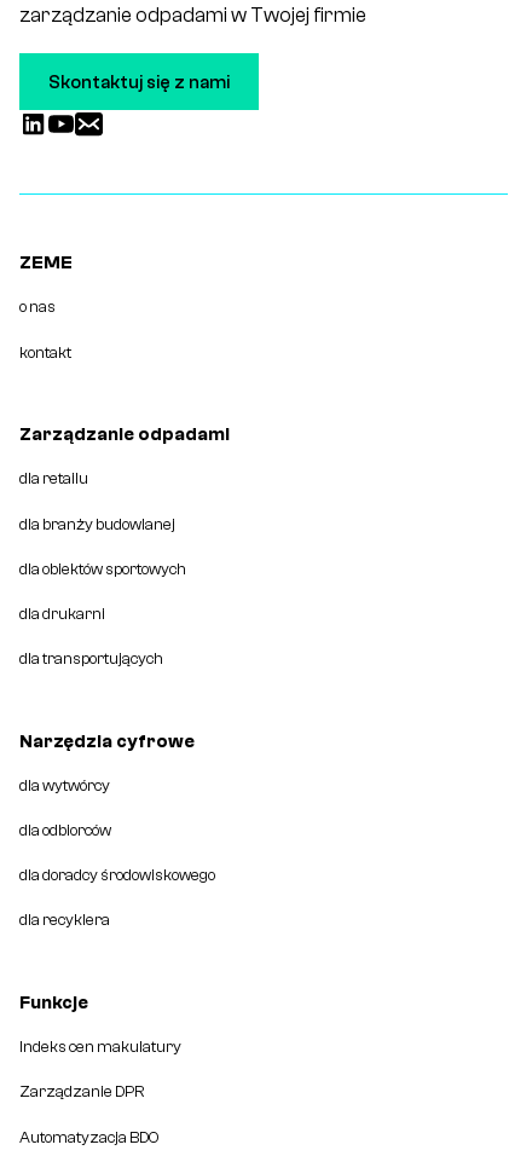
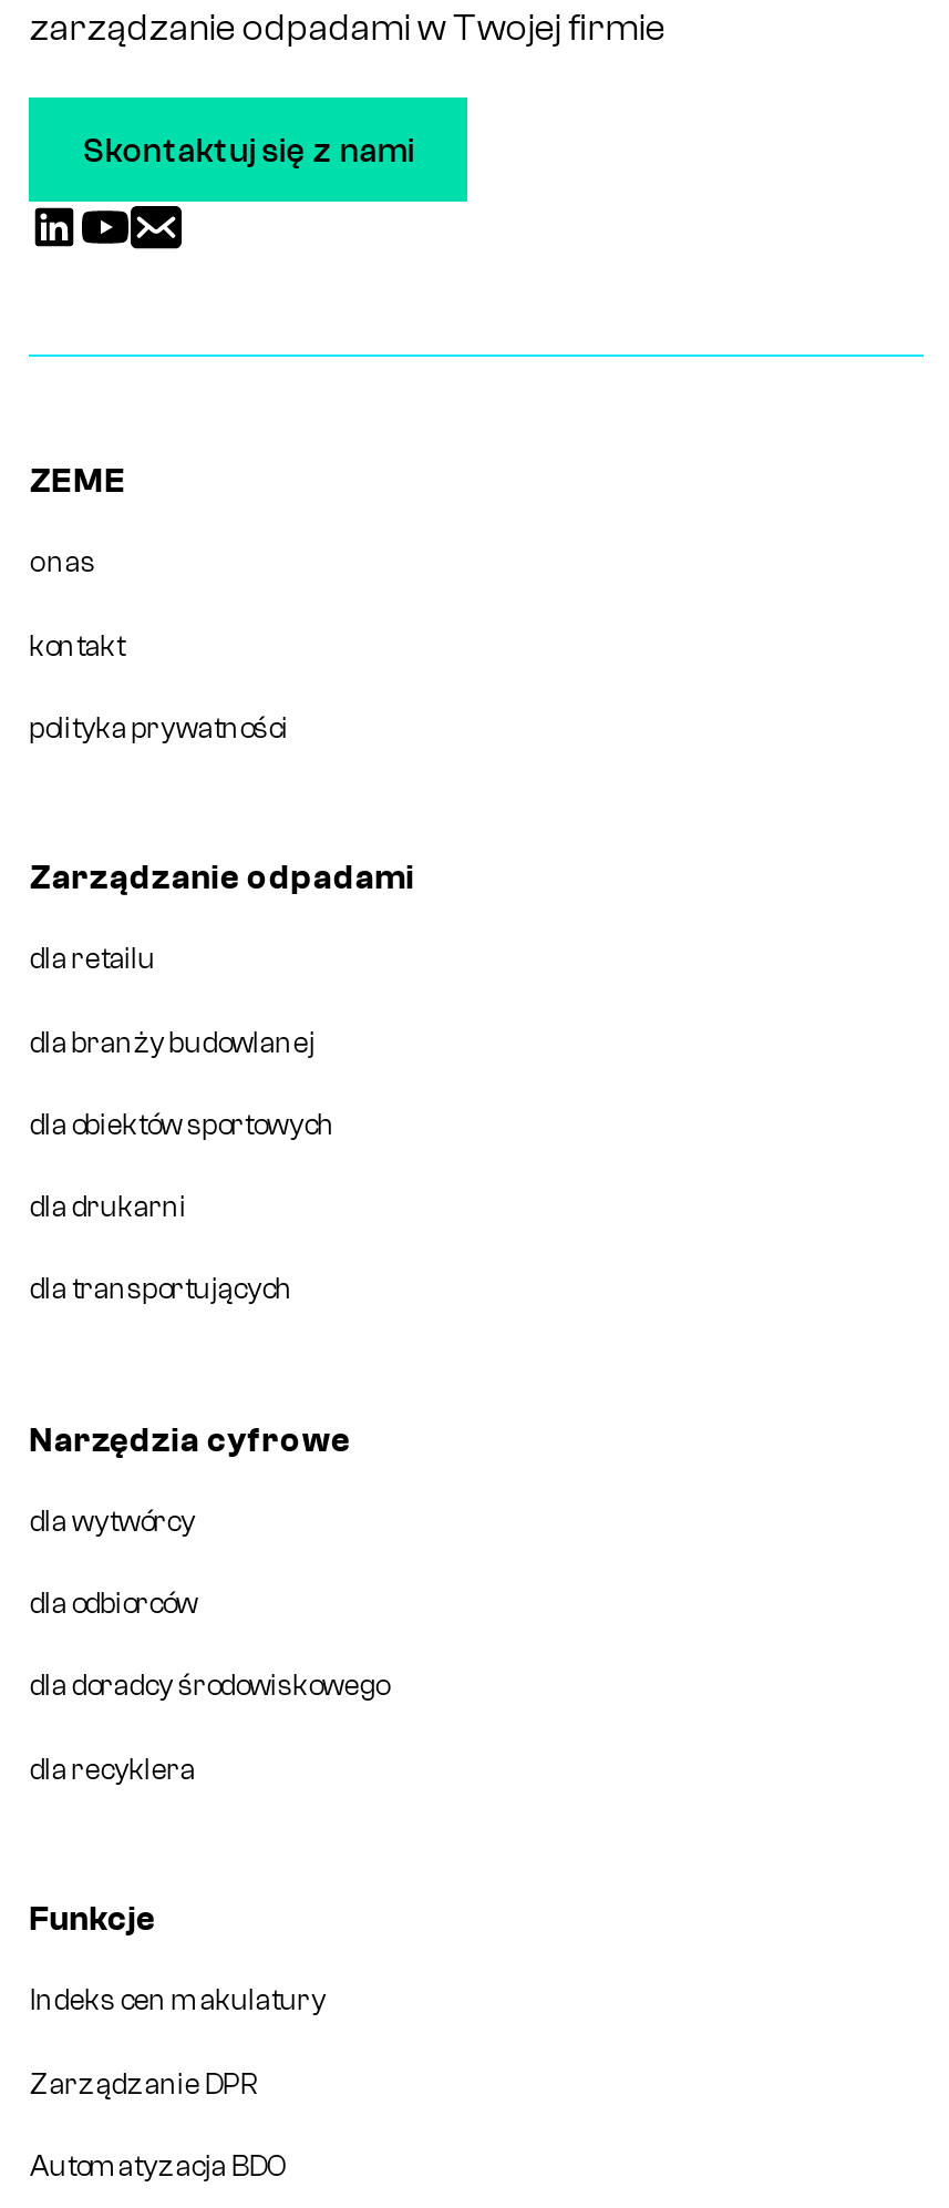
none -> [30,711,289,744] polityka prywatności

